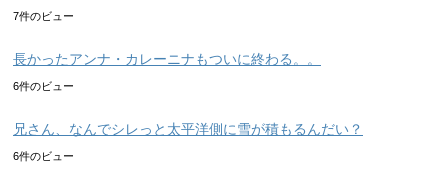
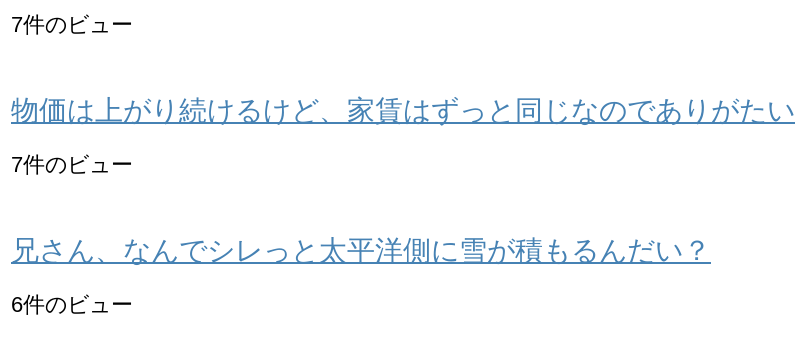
[13,51,321,67] 長かったアンナ・カレーニナもついに終わる。。 -> [11,94,795,126] 物価は上がり続けるけど、家賃はずっと同じなのでありがたい
[13,80,74,92] 6件のビュー -> [11,152,133,176] 7件のビュー

